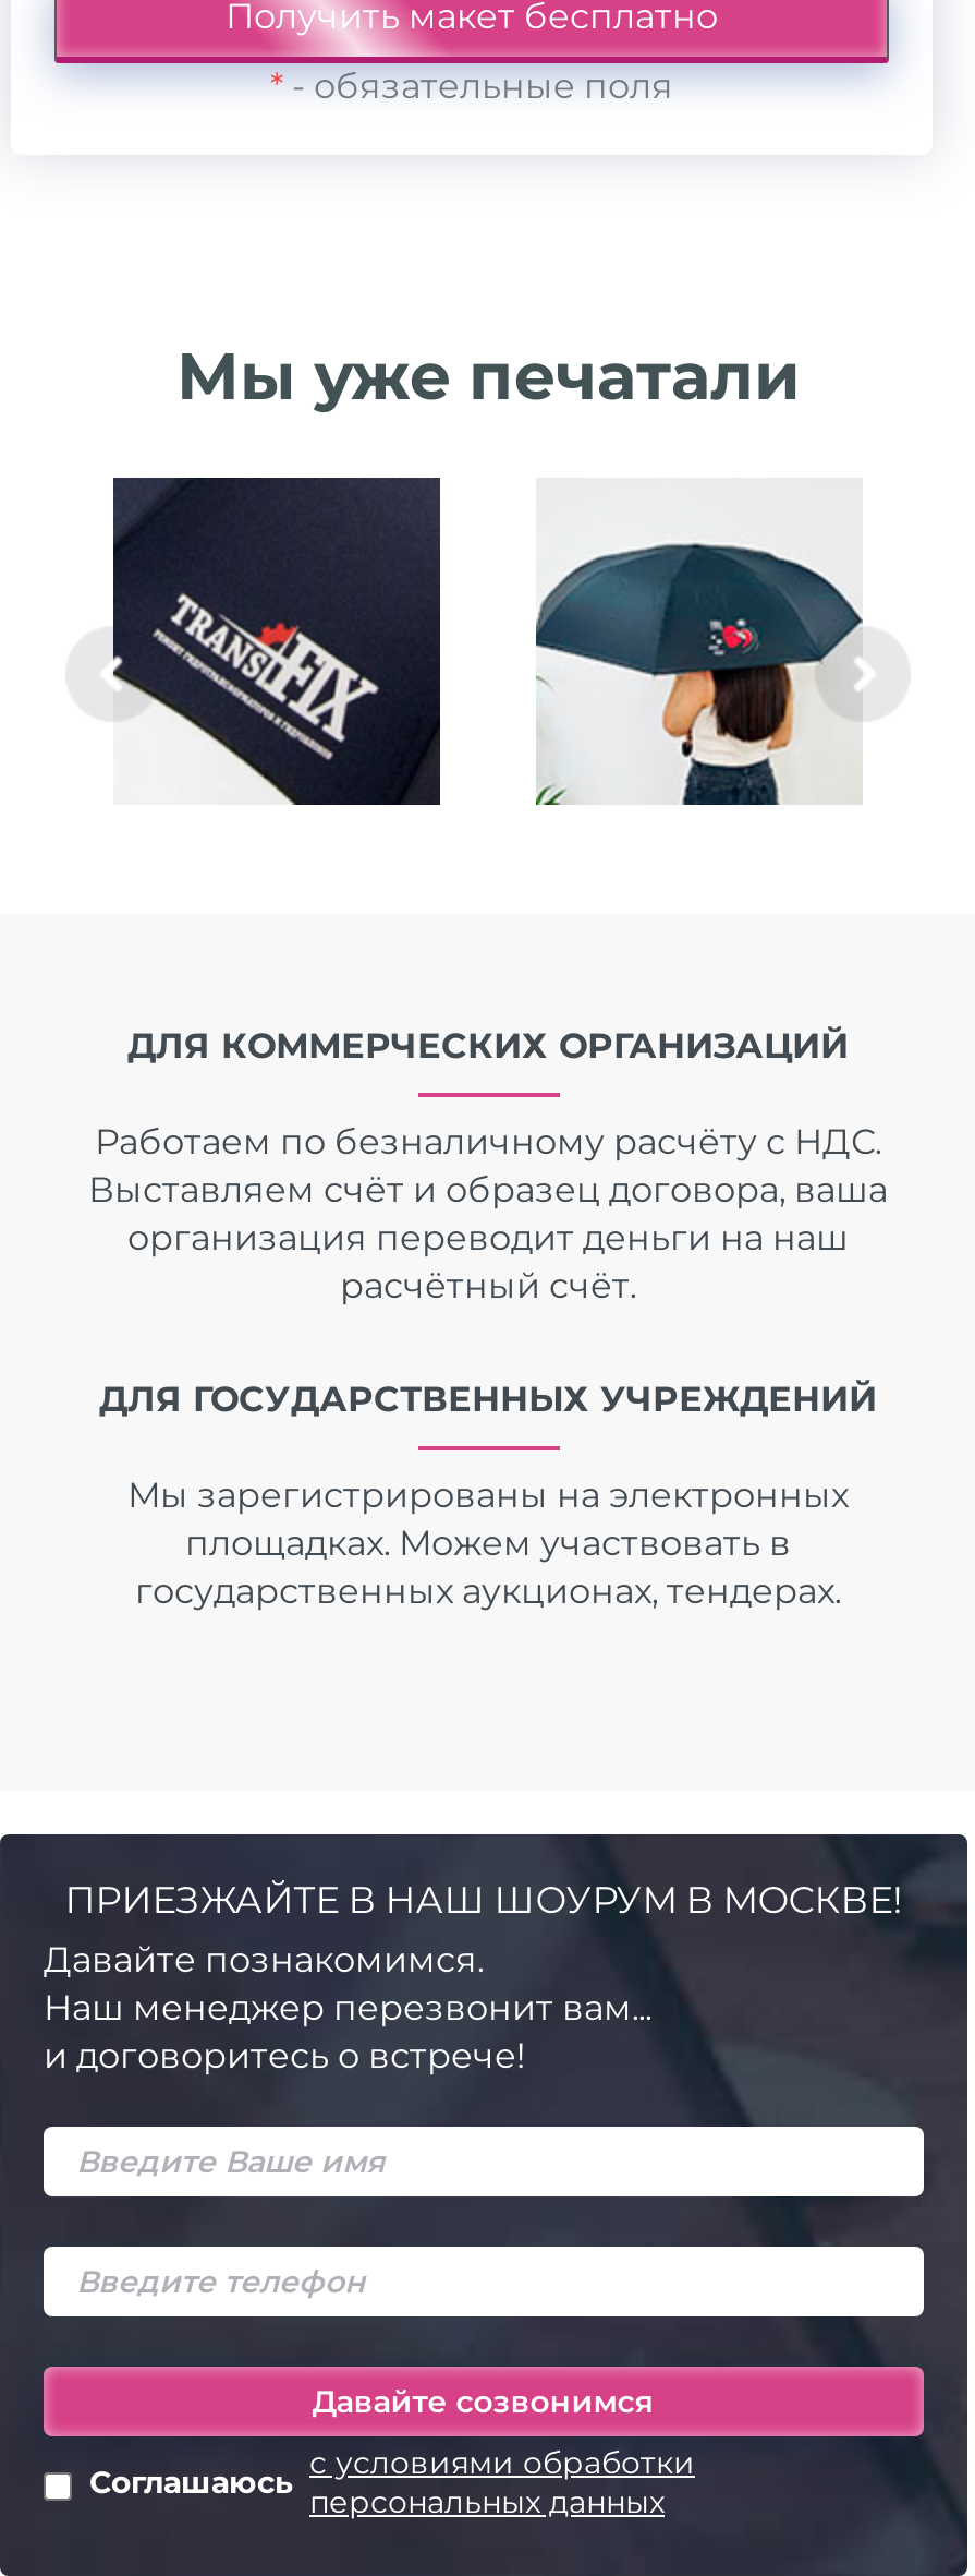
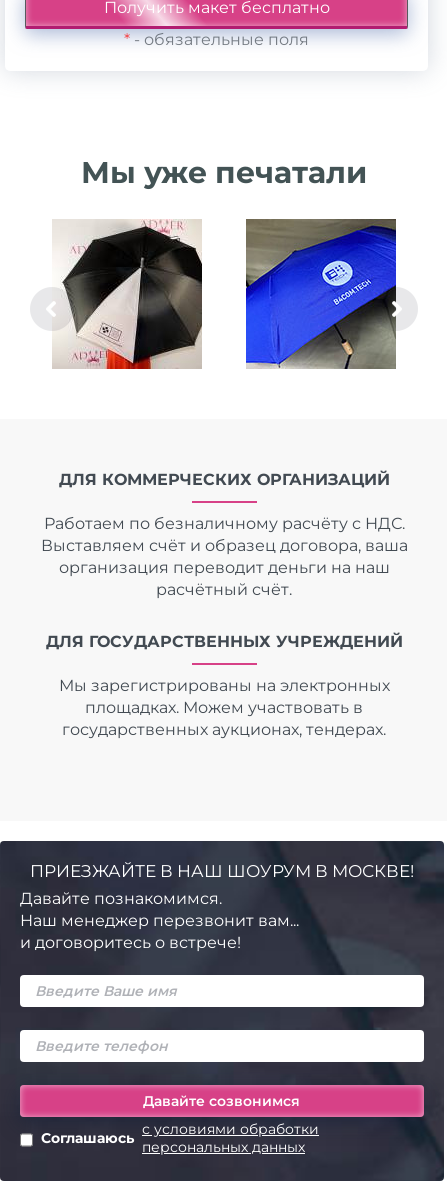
[111,476,442,807] [image] -> [52,219,202,370] [image]
[534,478,863,807] [image] -> [245,218,397,370] [image]

